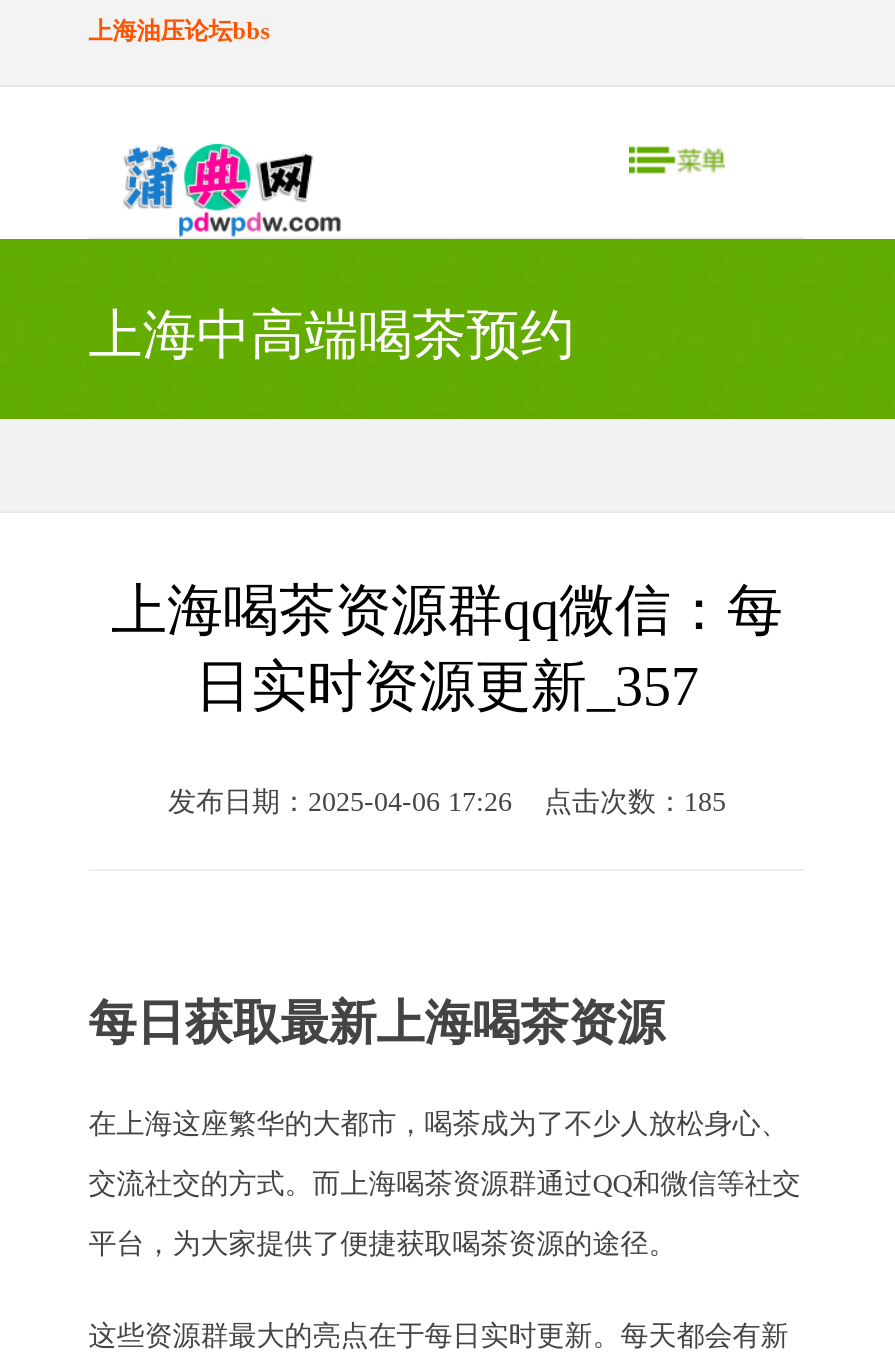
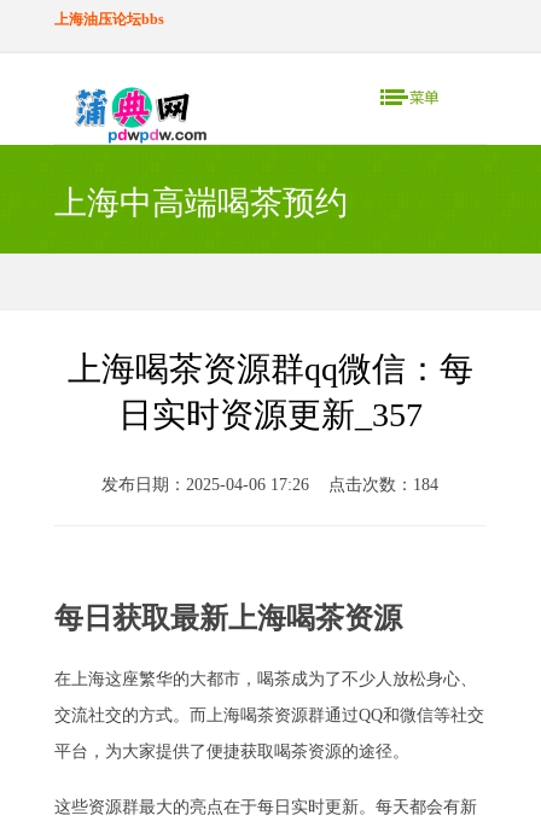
[168,787,726,817] 发布日期：2025-04-06 17:26 点击次数：185 -> [102,476,439,494] 发布日期：2025-04-06 17:26 点击次数：184

